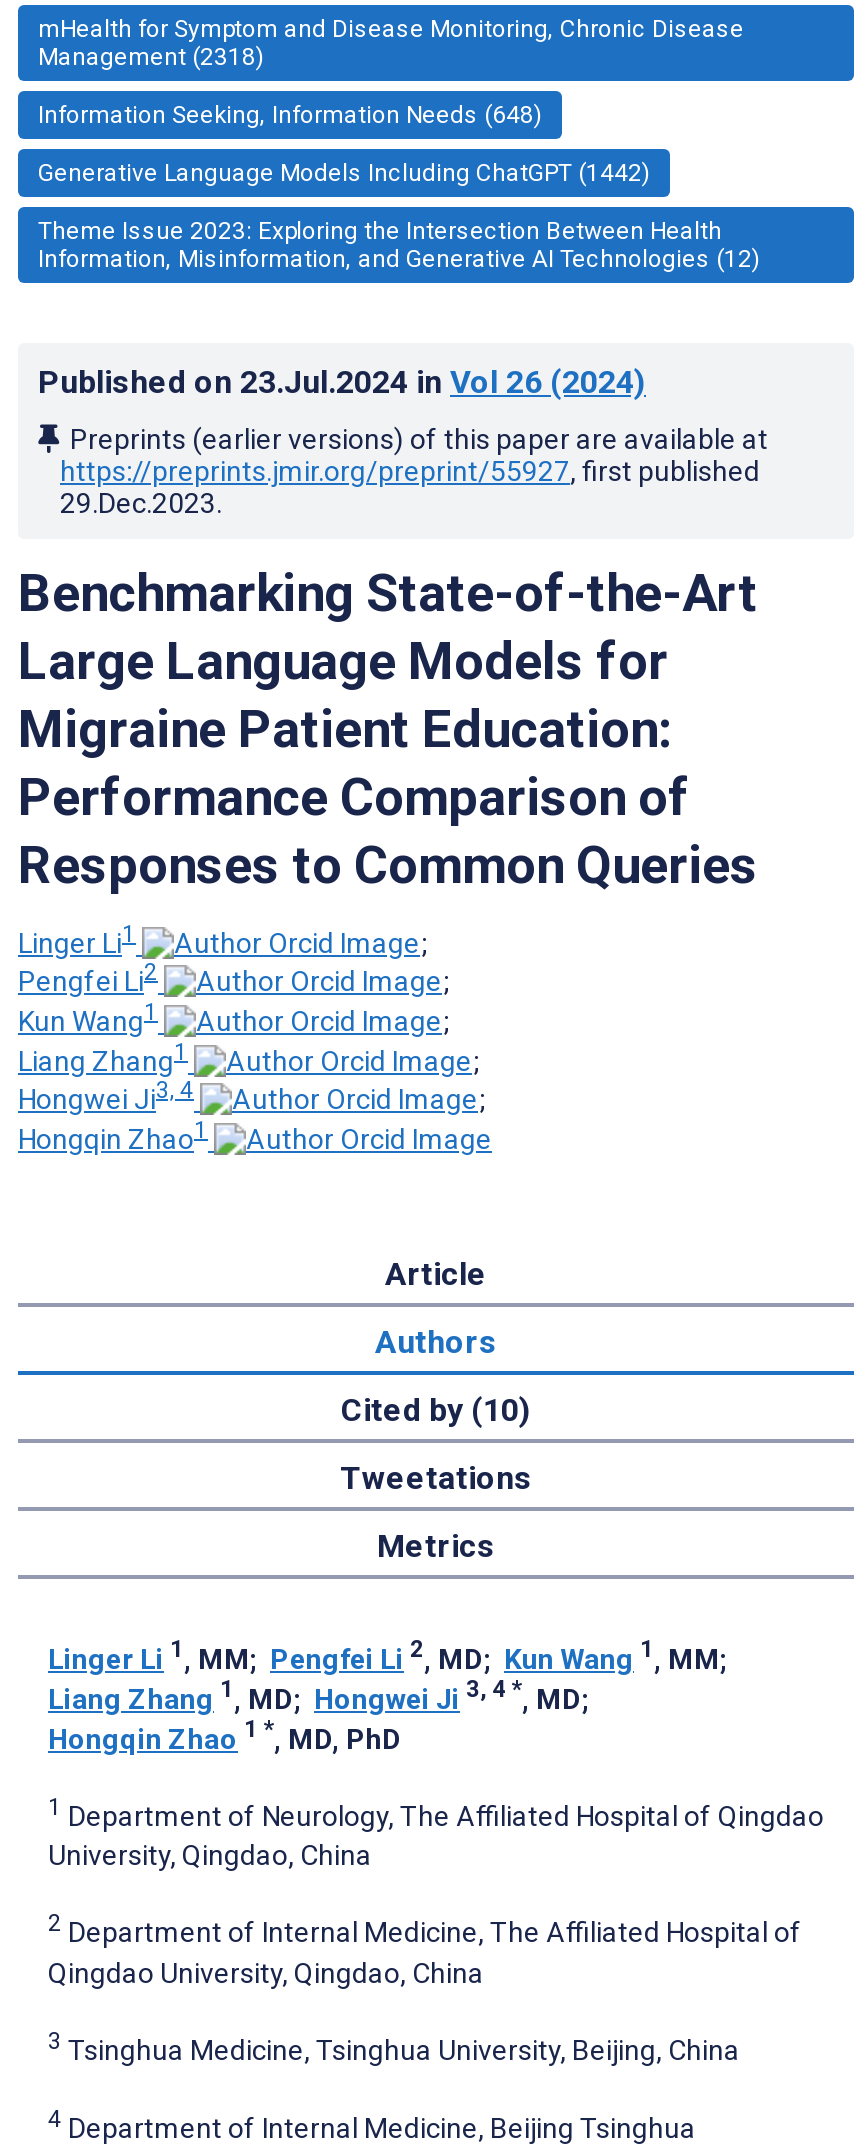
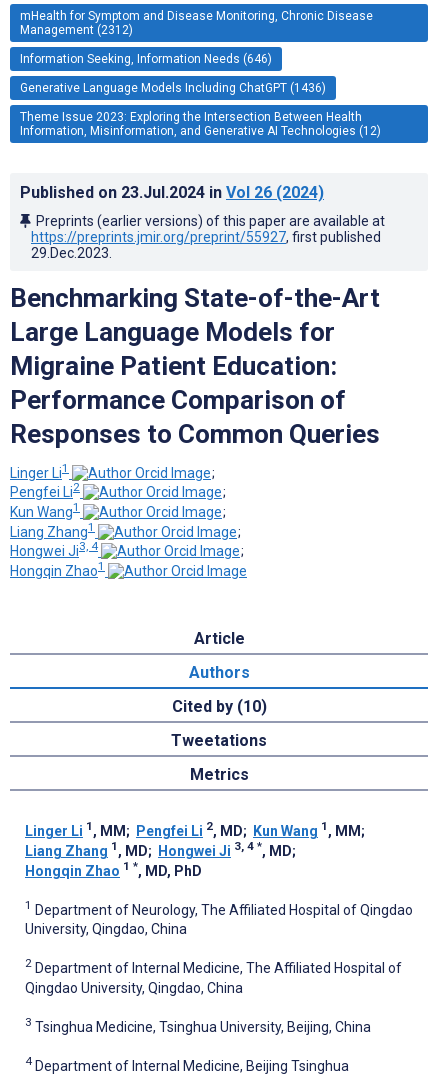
[38,43,264,71] Management (2318) -> [20,23,133,37] Management (2312)
[38,101,542,129] Information Seeking, Information Needs (648) -> [20,52,272,66] Information Seeking, Information Needs (646)
[38,159,650,187] Generative Language Models Including ChatGPT (1442) -> [20,81,326,95] Generative Language Models Including ChatGPT (1436)

